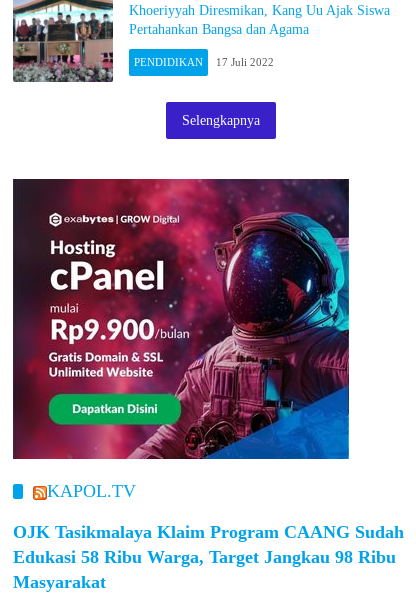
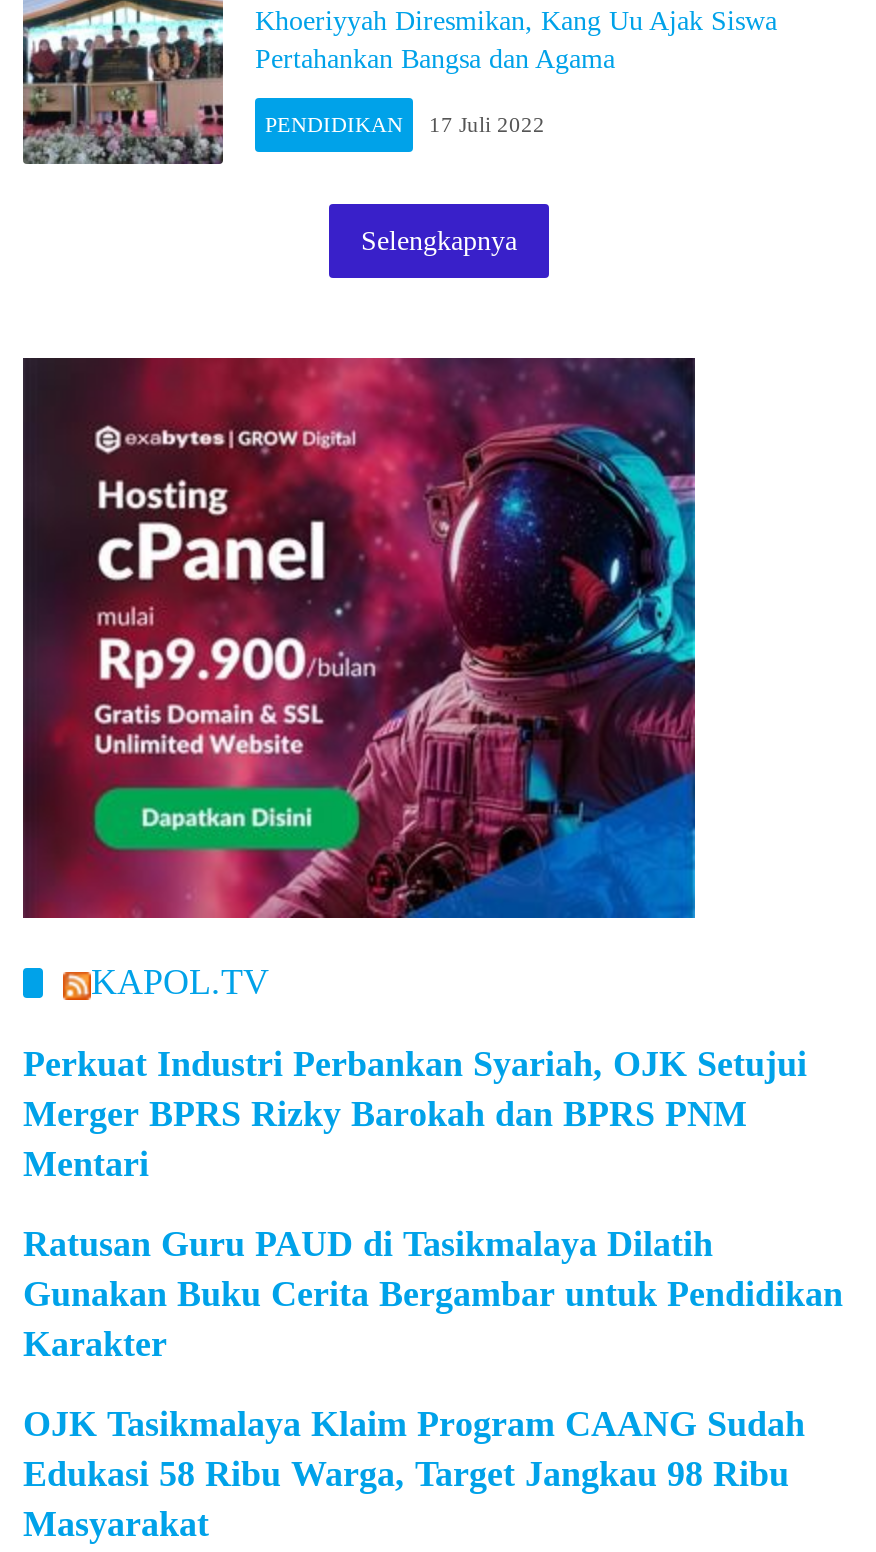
none -> [23,1043,843,1363] Perkuat Industri Perbankan Syariah, OJK Setujui | Merger BPRS Rizky Barokah dan BPRS PNM | Mentari | Ratusan Guru PAUD di Tasikmalaya Dilatih | Gunakan Buku Cerita Bergambar untuk Pendidikan | Karakter

